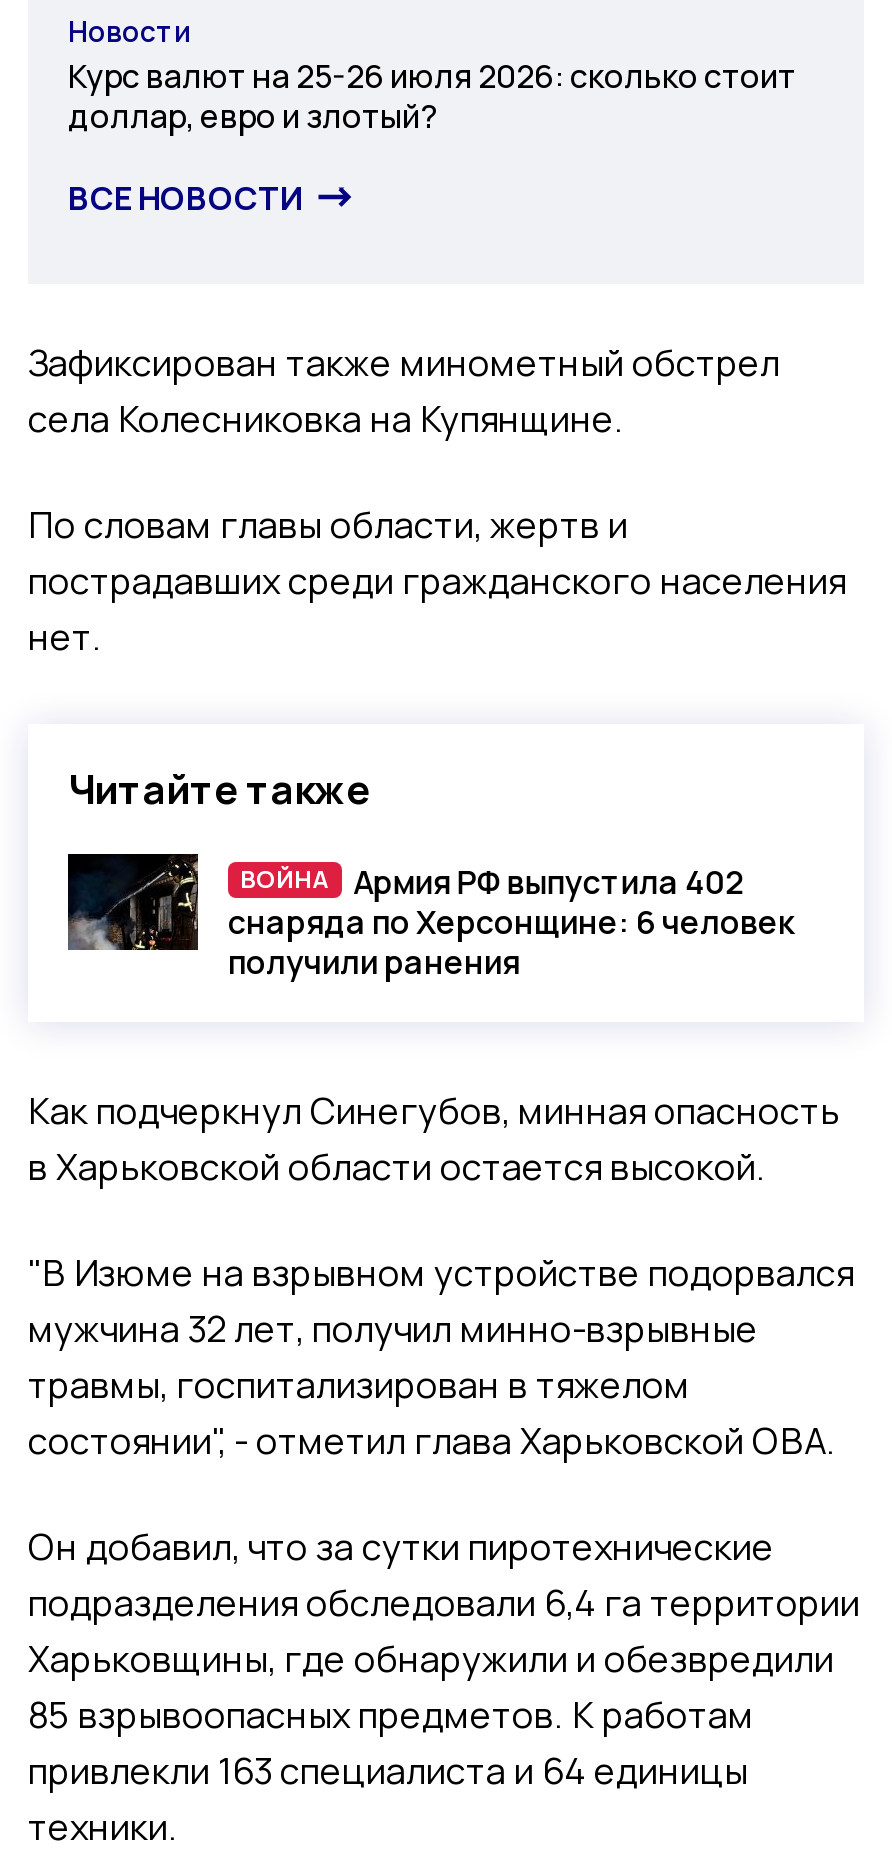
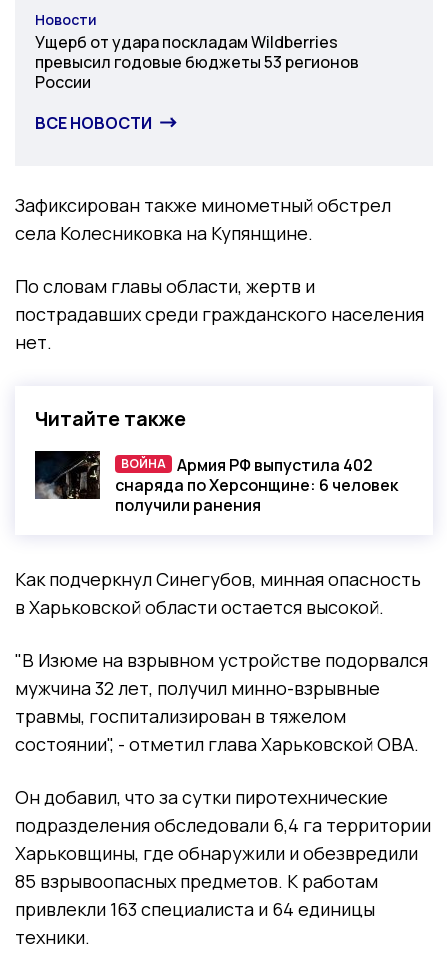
[68,53,796,137] Курс валют на 25-26 июля 2026: сколько стоит | доллар, евро и злотый? -> [35,30,359,92] Ущерб от удара поскладам Wildberries | превысил годовые бюджеты 53 регионов | России

